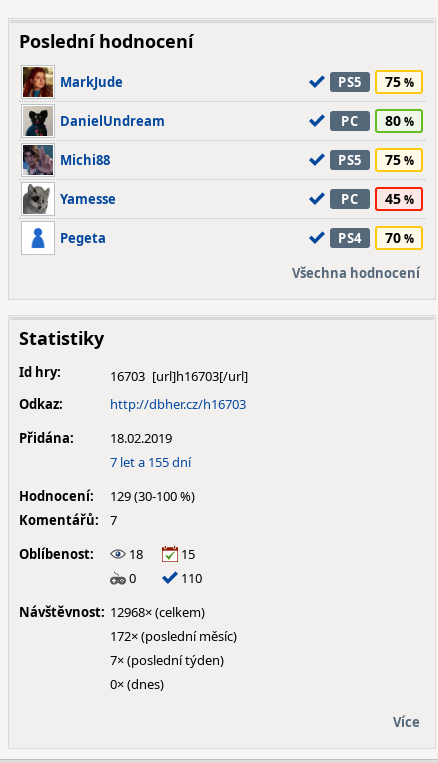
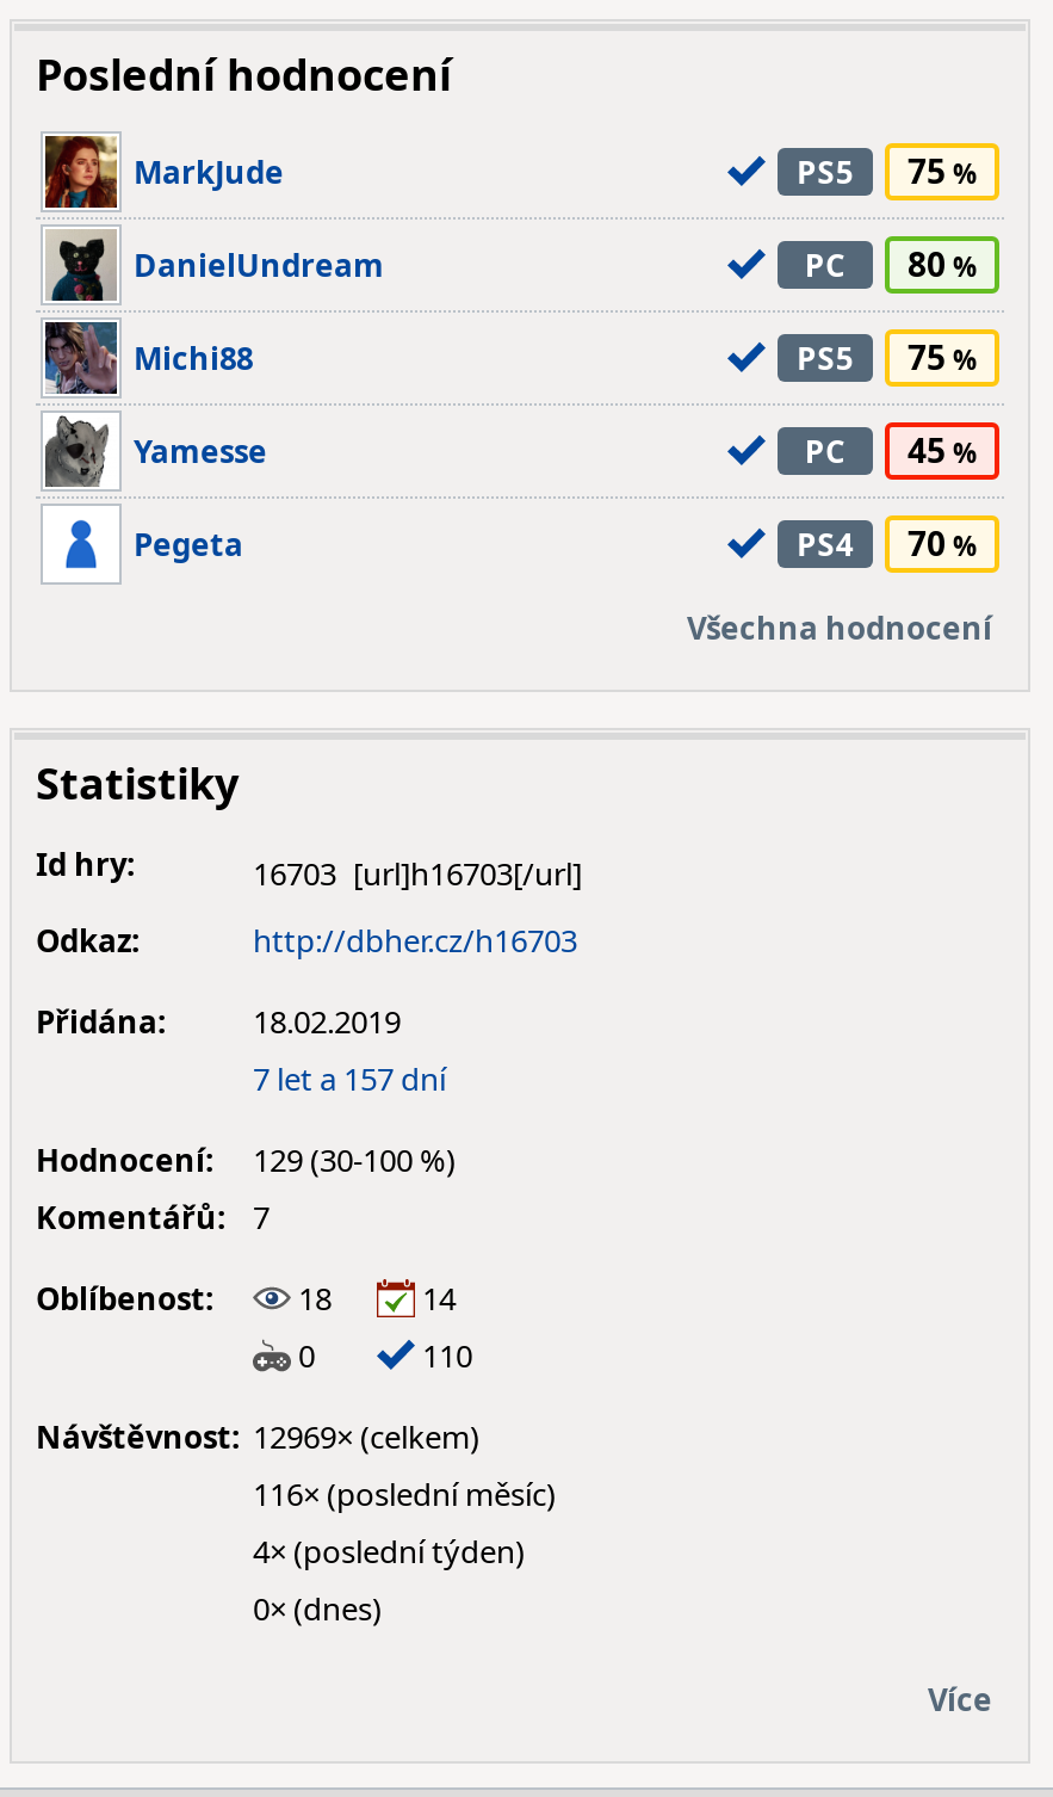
[110,453,191,471] 7 let a 155 dní -> [253,1057,446,1100] 7 let a 157 dní
[19,545,195,563] Oblíbenost: 18 15 -> [36,1277,456,1320] Oblíbenost: 18 14
[19,603,205,621] Návštěvnost: 12968× (celkem) -> [36,1415,479,1458] Návštěvnost: 12969× (celkem)
[110,627,237,645] 172× (poslední měsíc) -> [253,1472,556,1515] 116× (poslední měsíc)
[110,651,224,669] 7× (poslední týden) -> [253,1530,525,1573] 4× (poslední týden)

